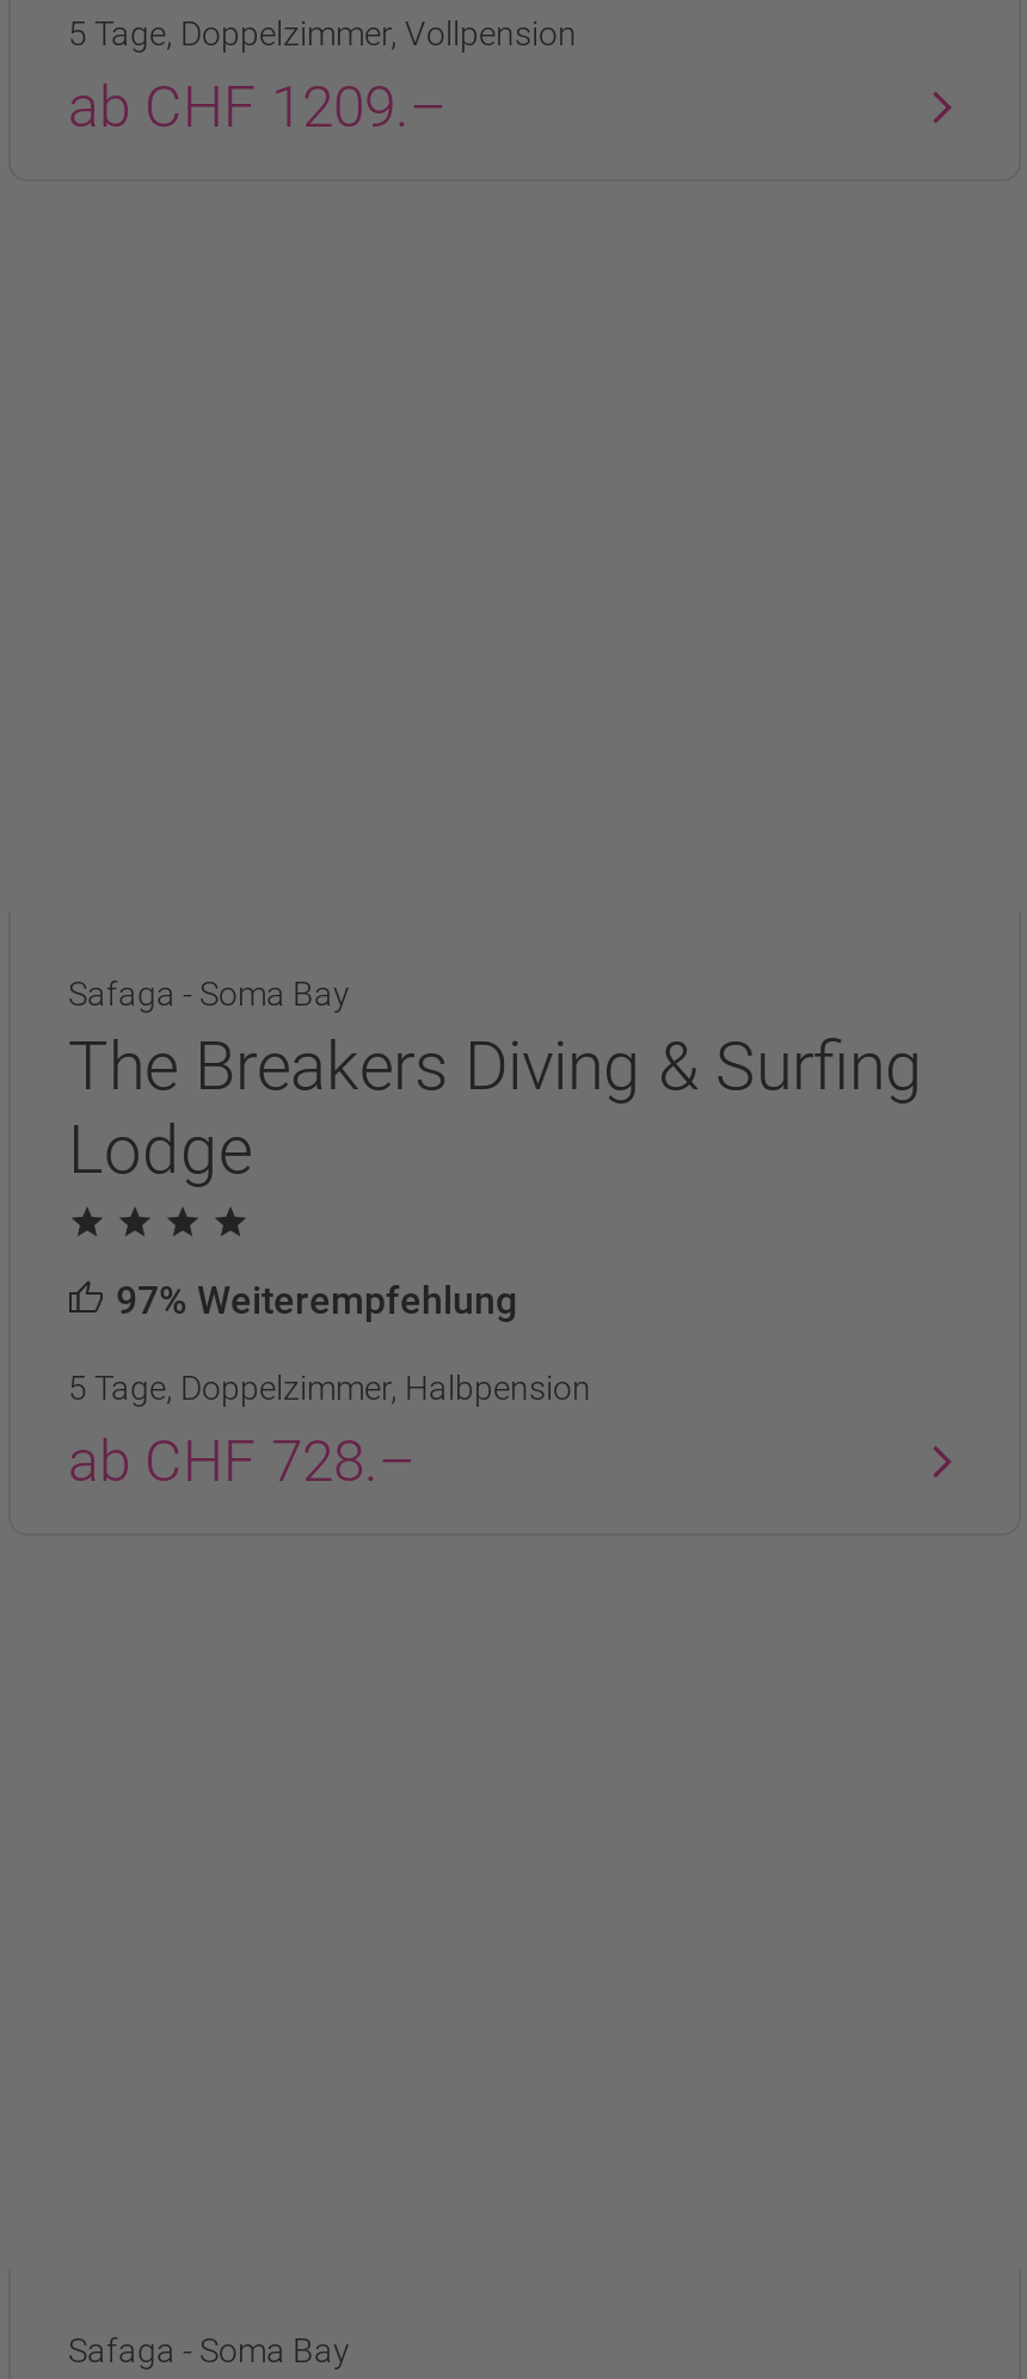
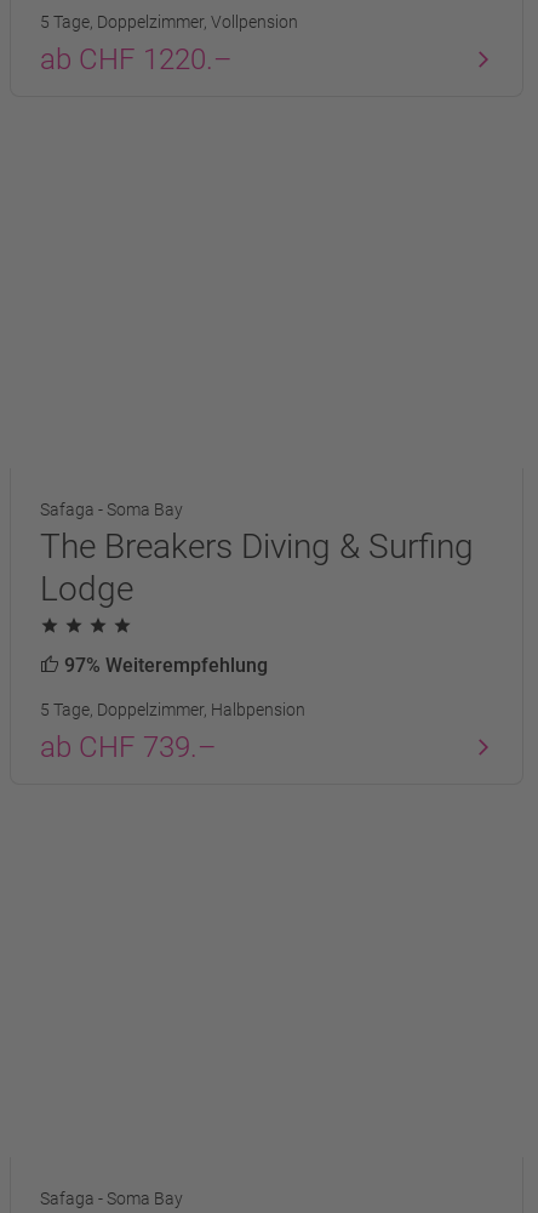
[68,74,448,140] ab CHF 1209.– -> [40,42,233,76] ab CHF 1220.–
[68,1429,417,1496] ab CHF 728.– -> [40,730,217,764] ab CHF 739.–

